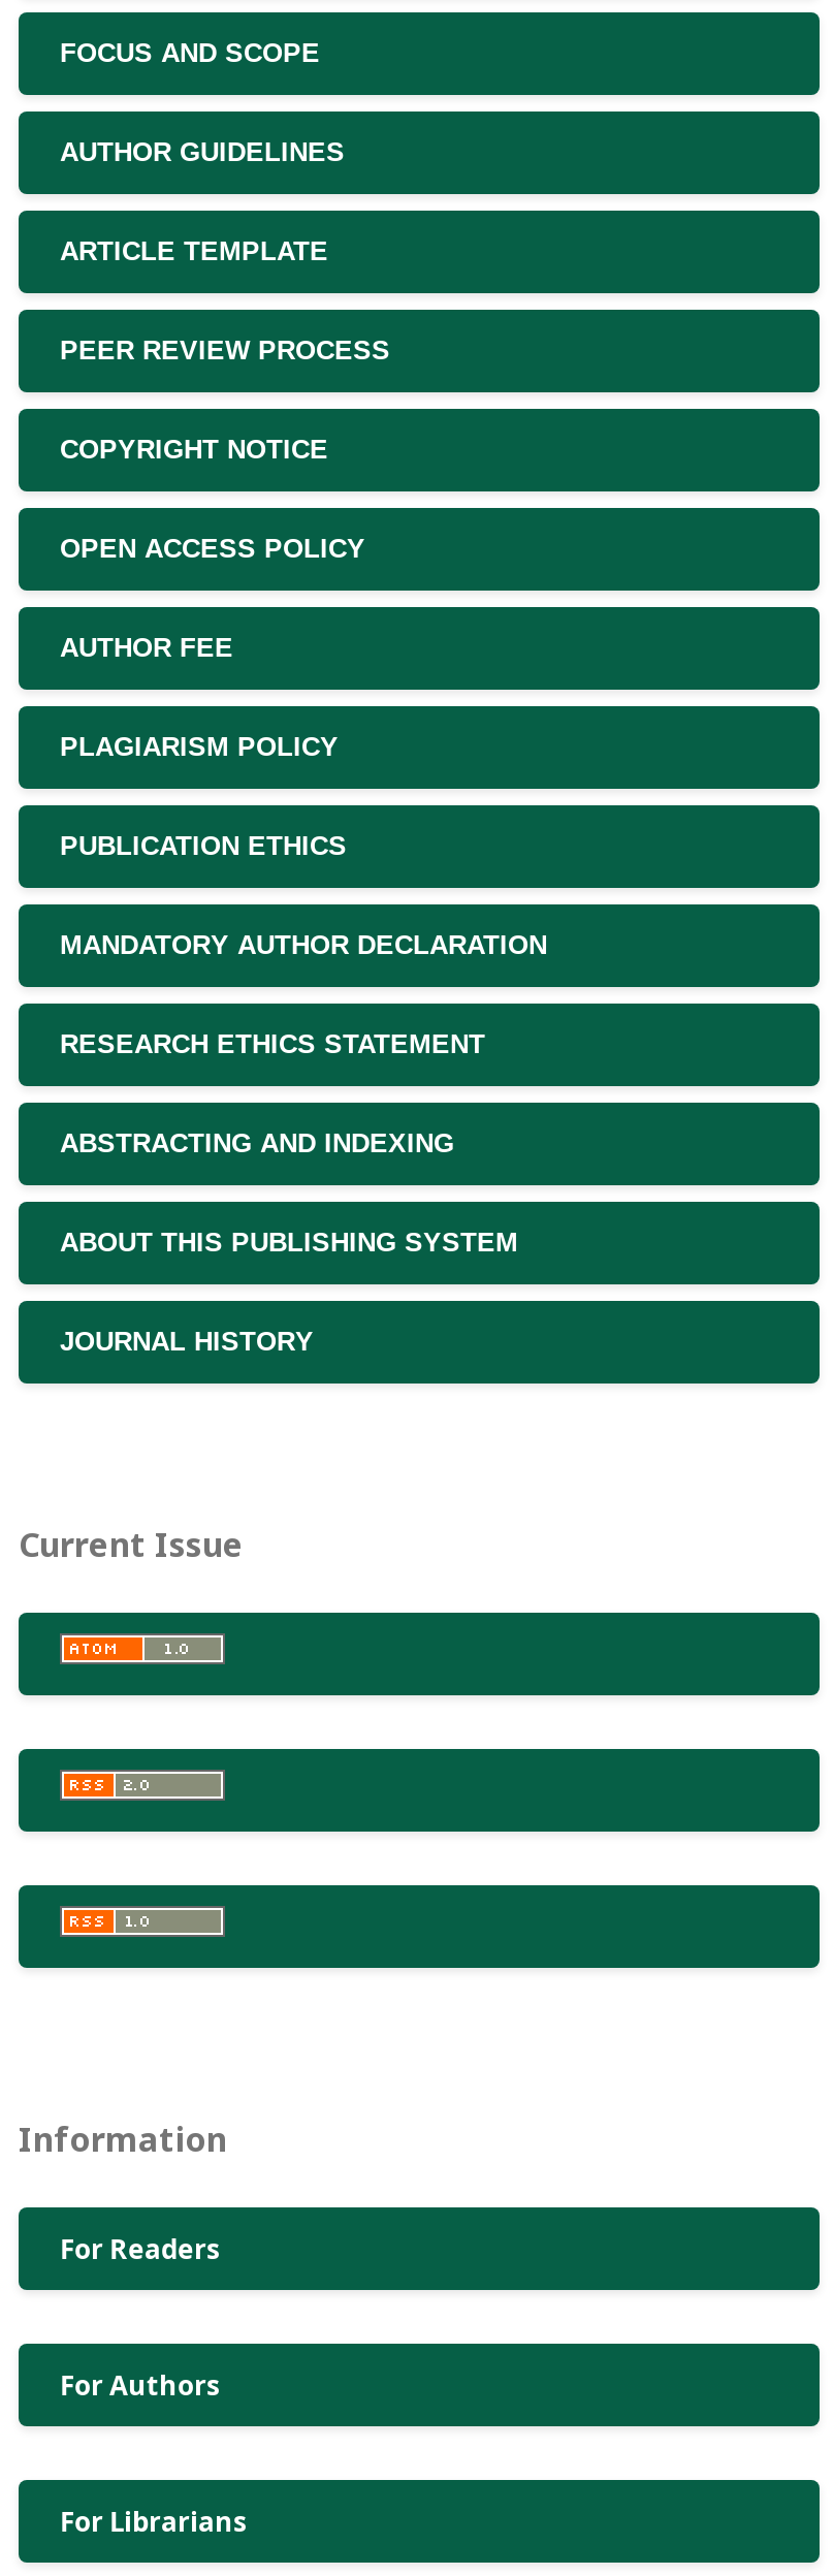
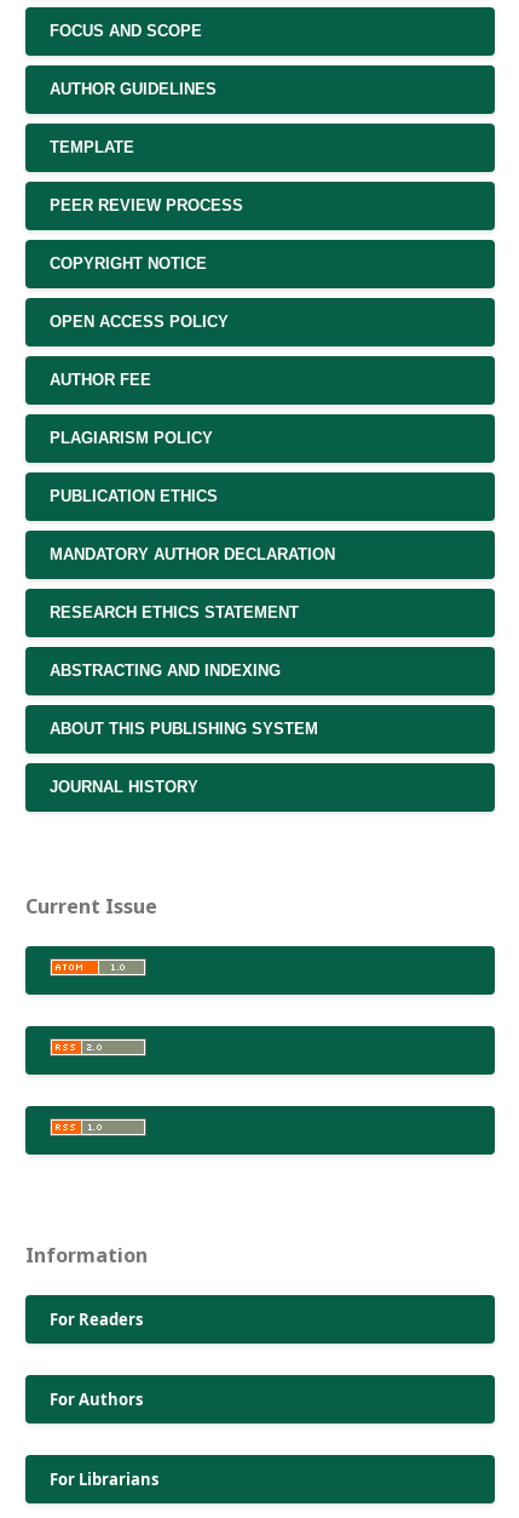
[60,235,328,266] ARTICLE TEMPLATE -> [50,138,139,156] TEMPLATE

